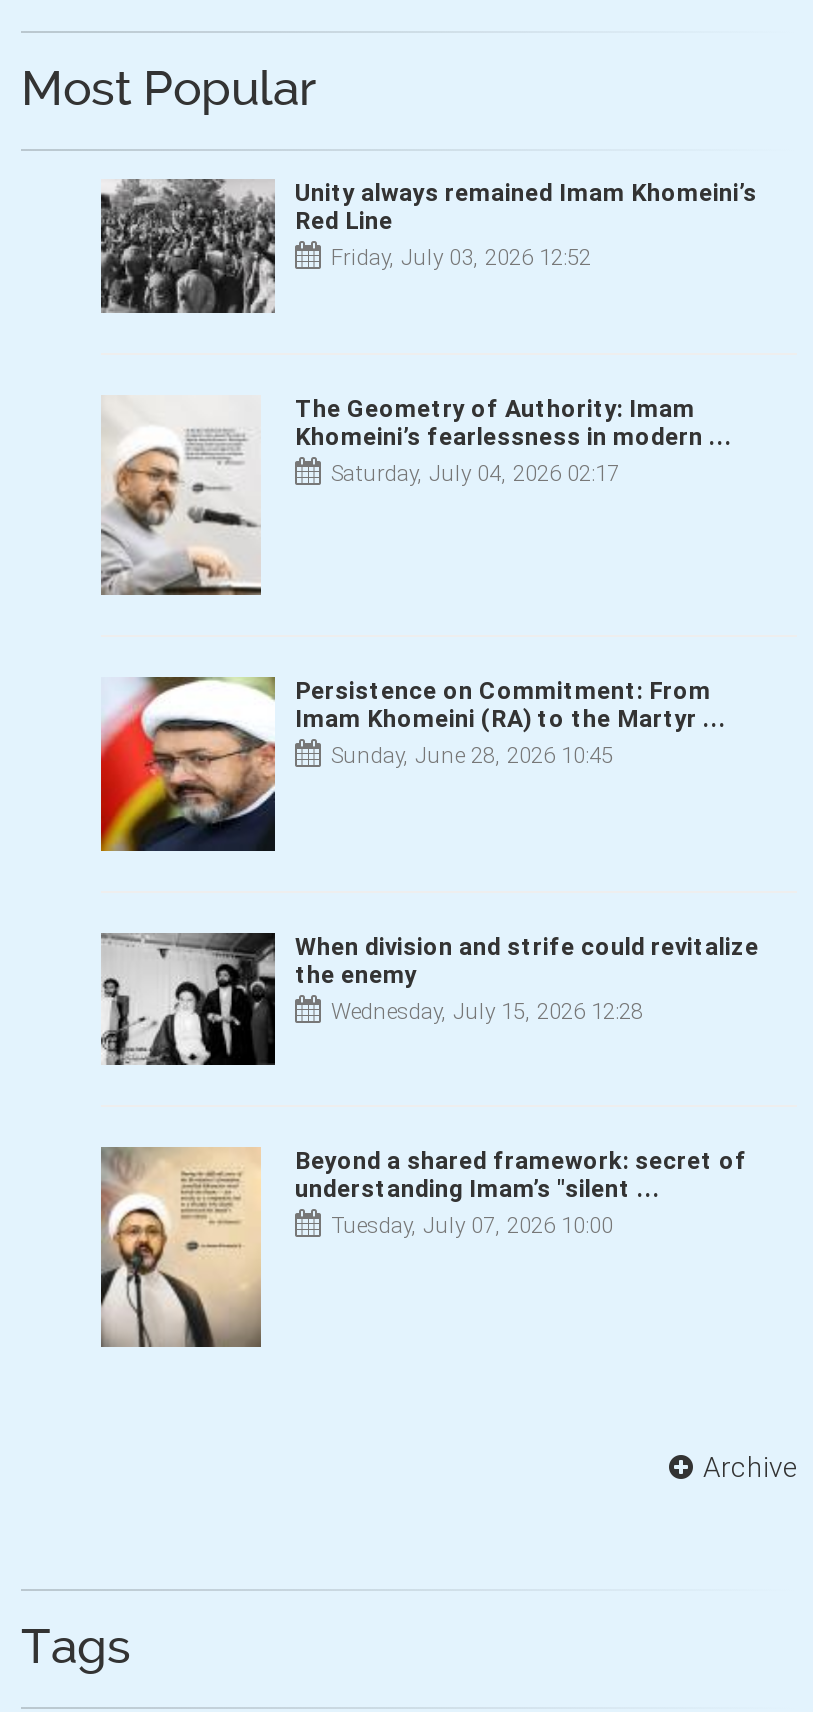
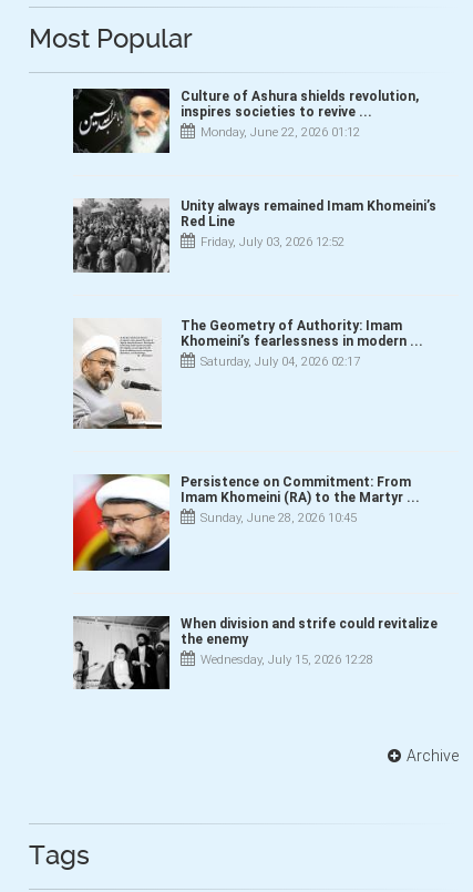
none -> [72,88,419,154] [image] | Culture of Ashura shields revolution, | inspires societies to revive ... | Monday, June 22, 2026 01:12
moved [97,177,759,1025] -> [71,196,438,667]: [image] | Unity always remained Imam Khomeini’s | Red Line | ... | the enemy | Wednesday, July 15, 2026 12:28
[99,1145,747,1349] [image] | Beyond a shared framework: secret of | understanding Imam’s "silent ... | Tuesday, July 07, 2026 10:00 -> none

